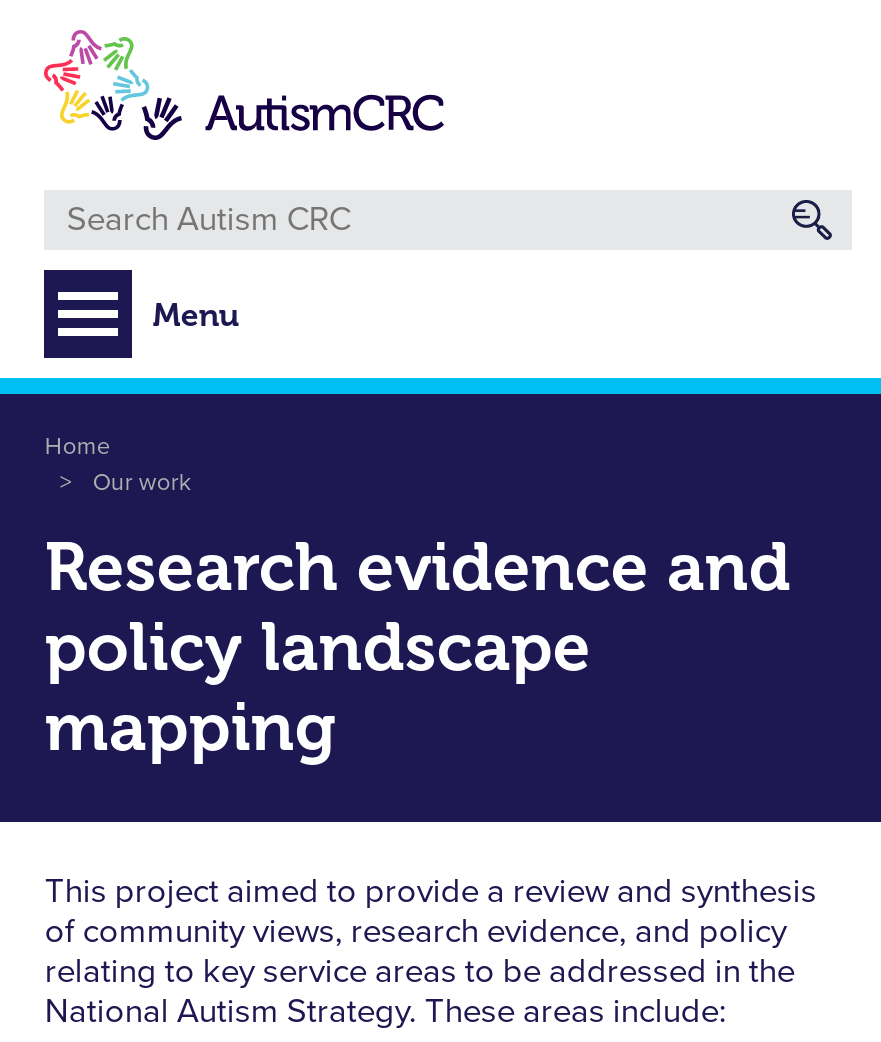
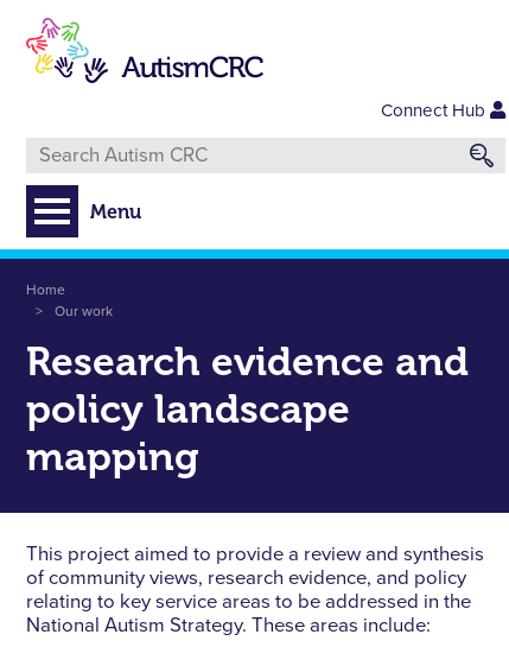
none -> [380,102,490,120] Connect Hub

